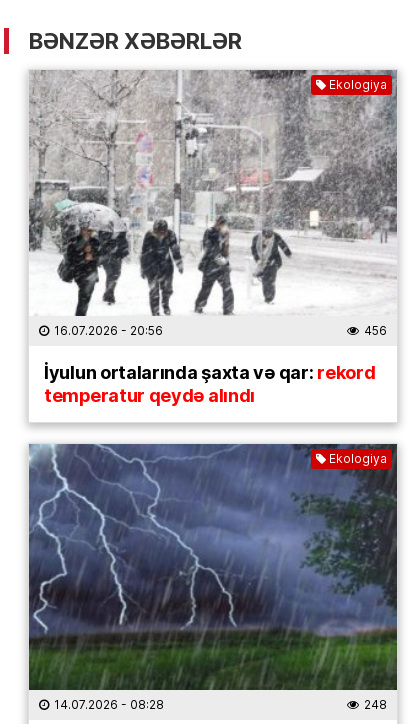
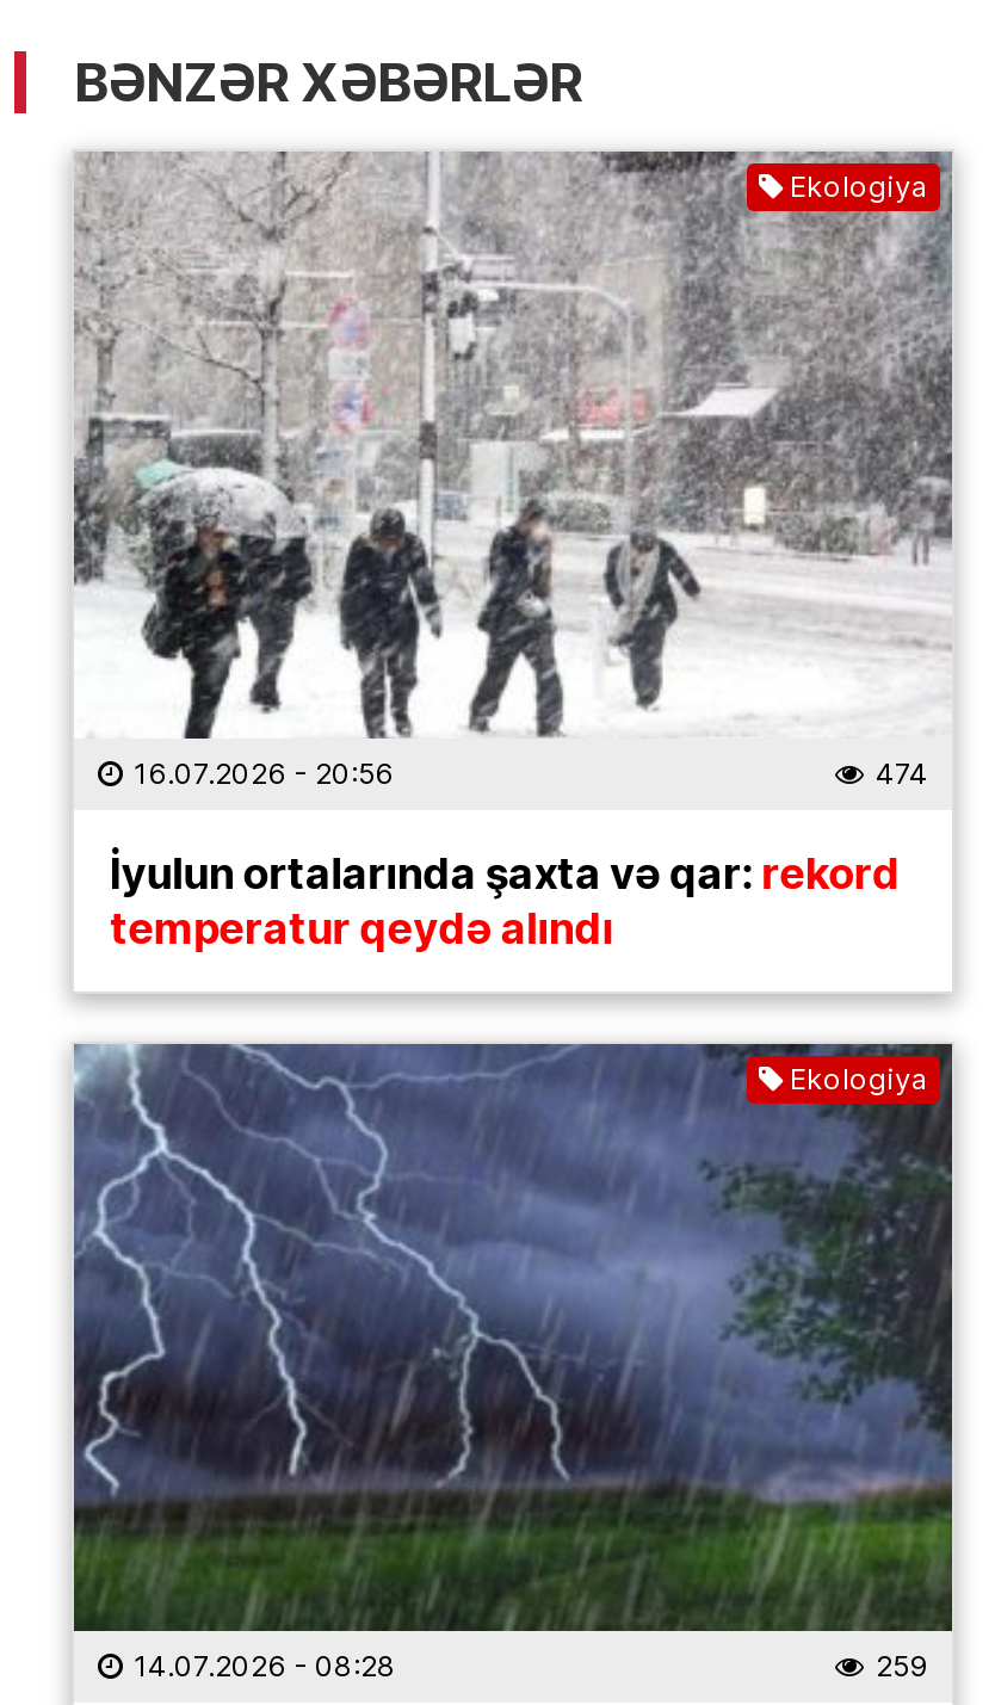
[364,322,387,339] 456 -> [876,753,928,794] 474
[364,696,387,713] 248 -> [876,1646,928,1686] 259

